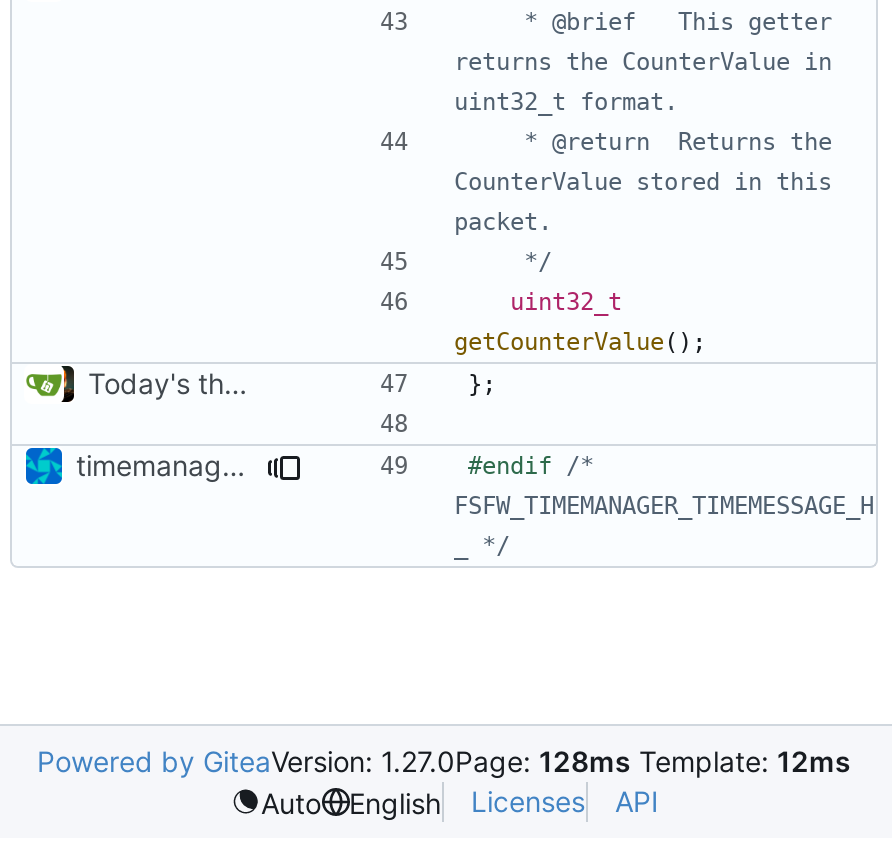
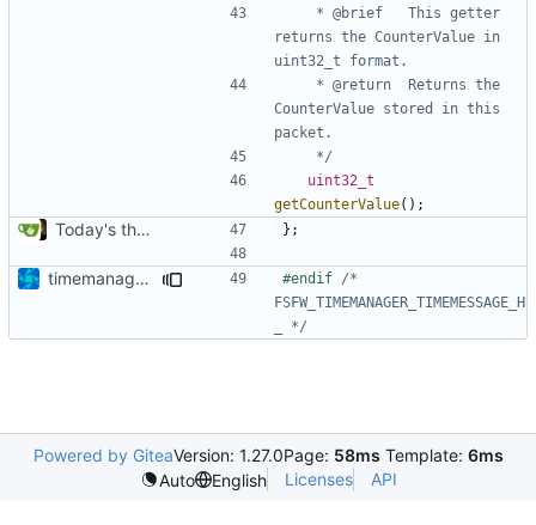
[37,744,851,778] Powered by GiteaVersion: 1.27.0Page: 128ms Template: 12ms -> [33,445,503,465] Powered by GiteaVersion: 1.27.0Page: 58ms Template: 6ms

